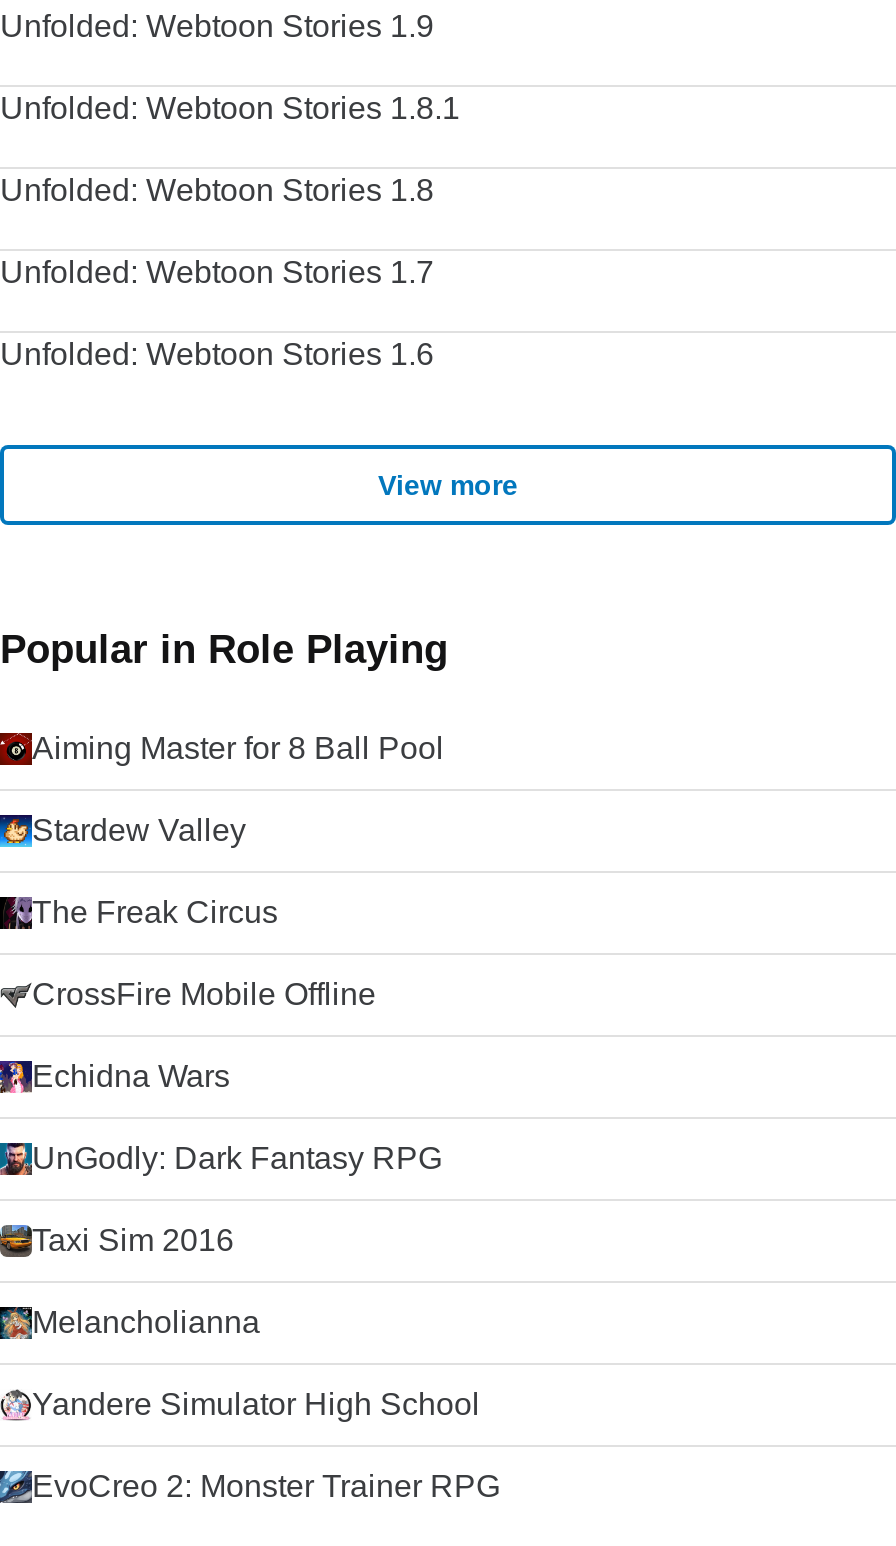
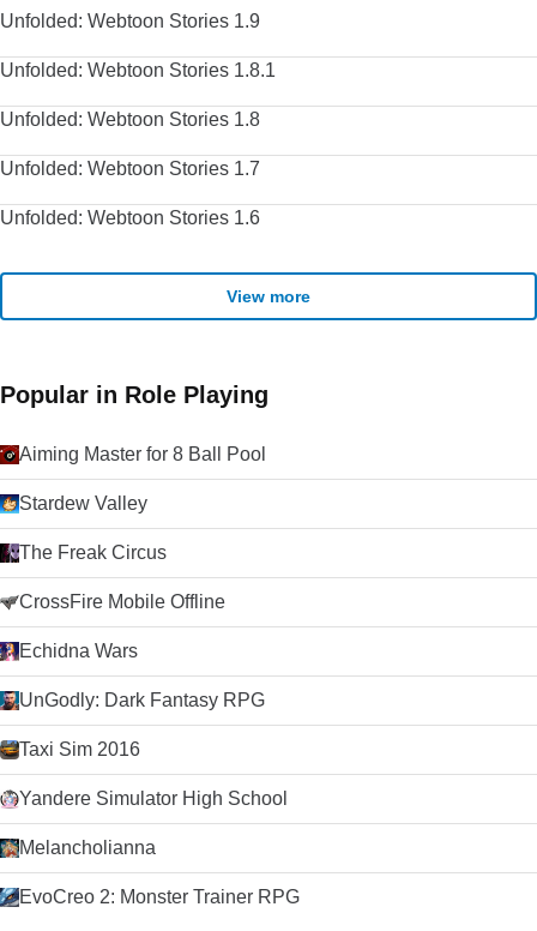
moved [32,1305,260,1339] -> [19,837,156,858]: Melancholianna
moved [32,1387,480,1421] -> [19,788,288,809]: Yandere Simulator High School

